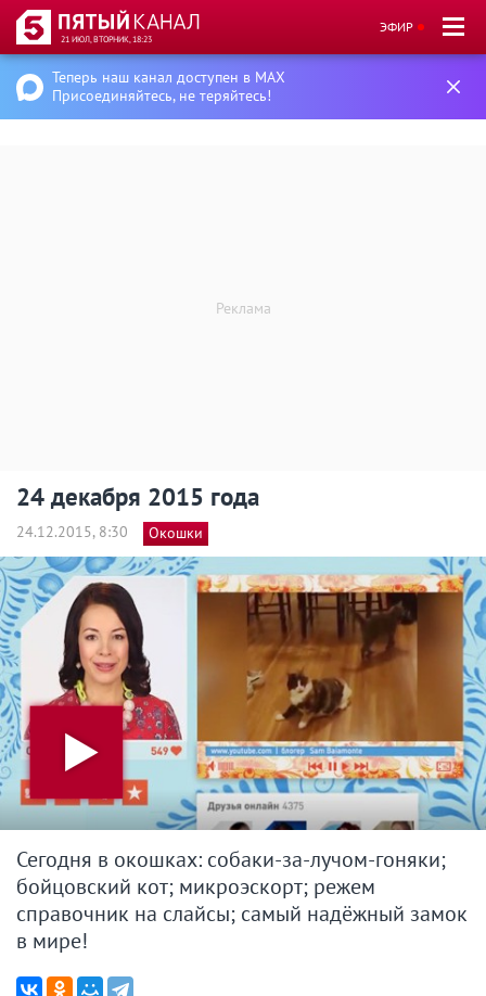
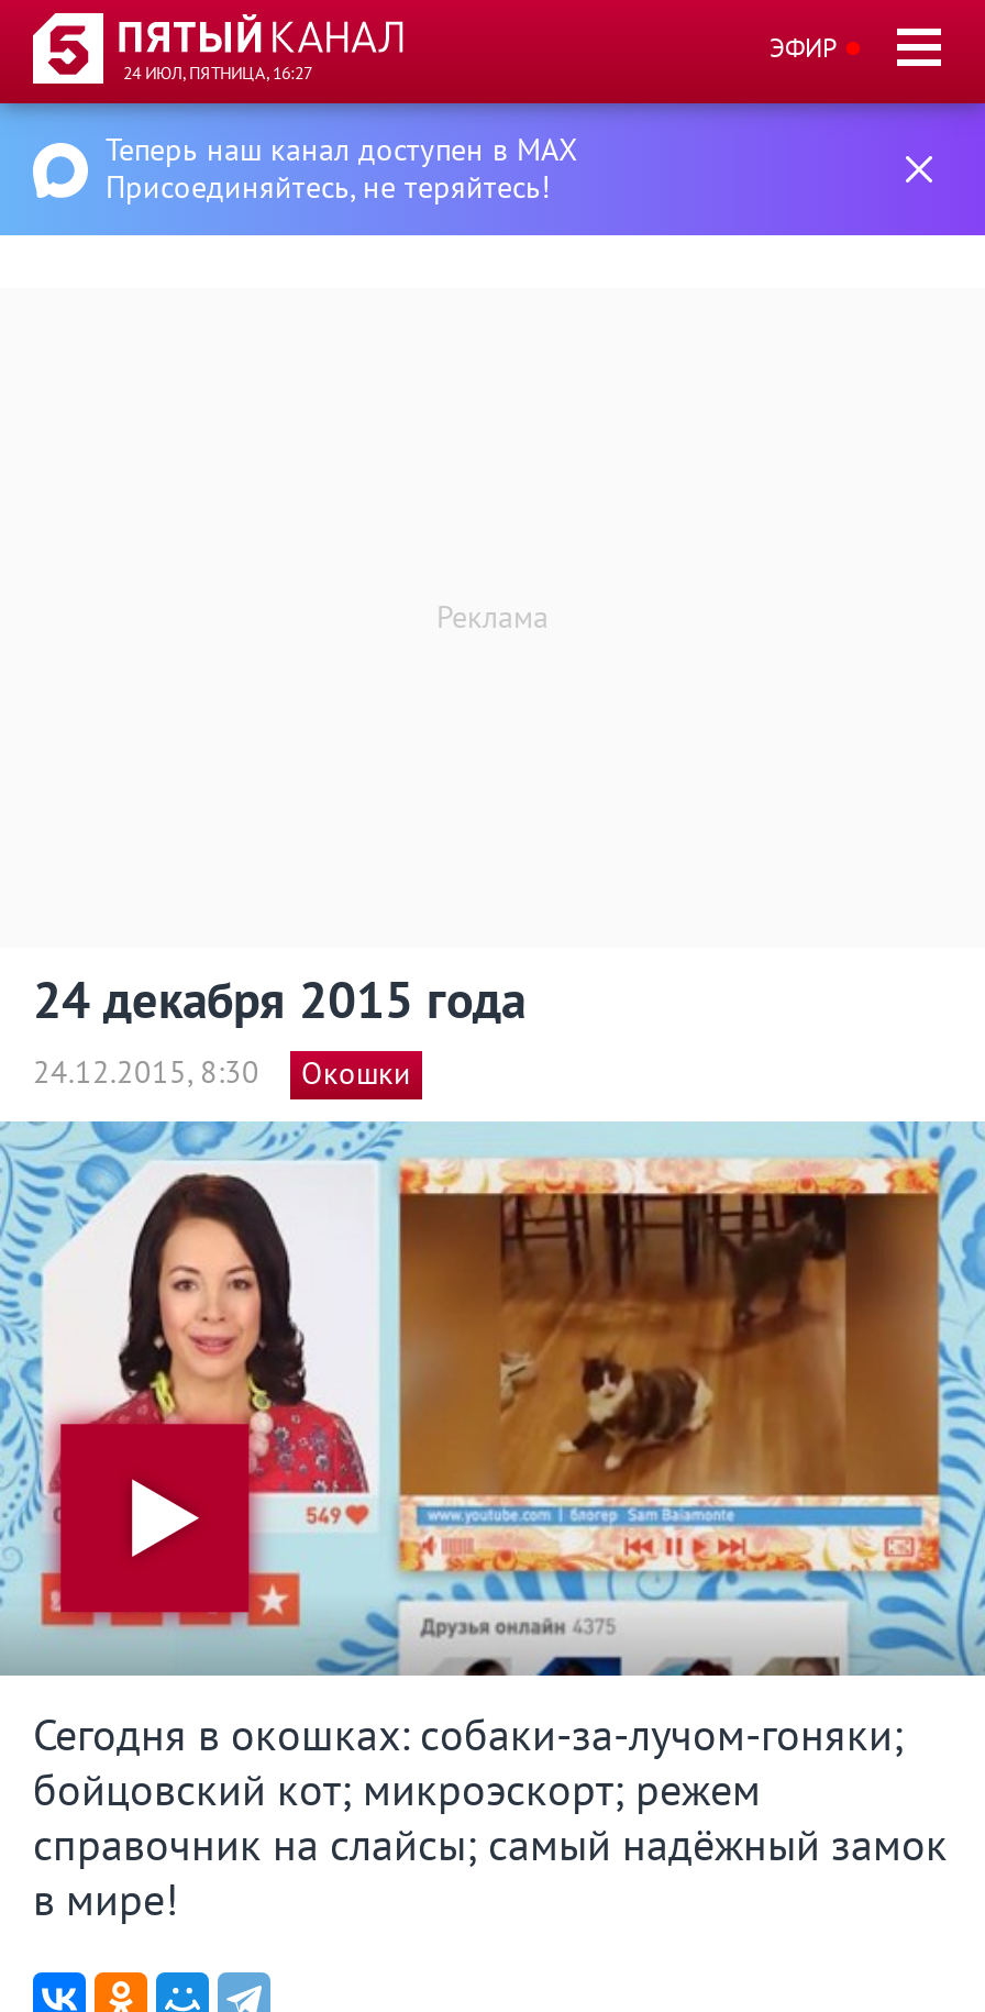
[61,34,152,44] 21 ИЮЛ, ВТОРНИК, 18:23 -> [123,62,312,84] 24 ИЮЛ, ПЯТНИЦА, 16:27

